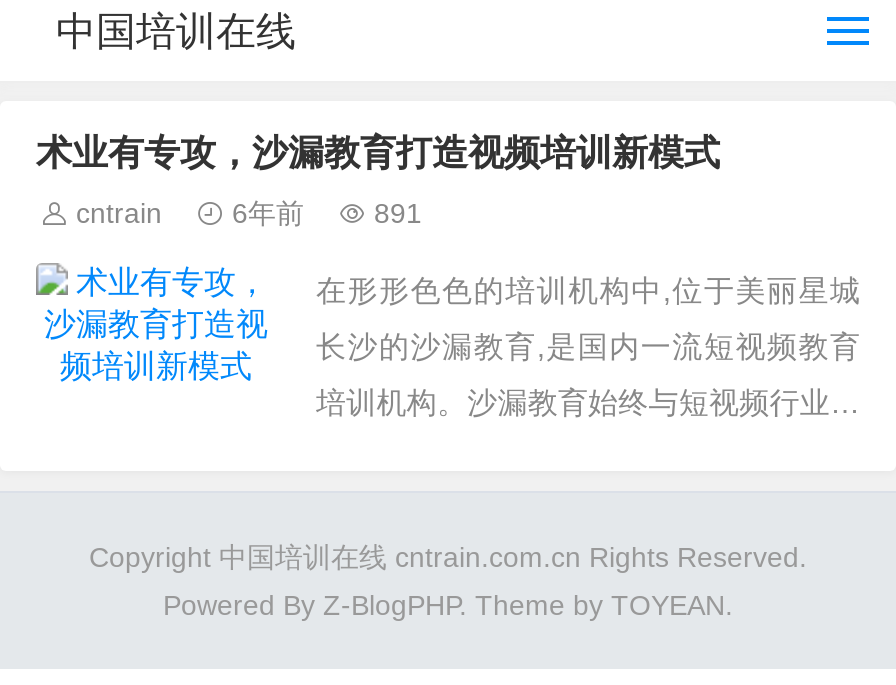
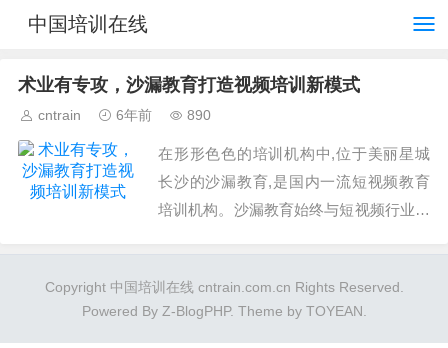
[374,197,422,229] 891 -> [187,107,211,123] 890

